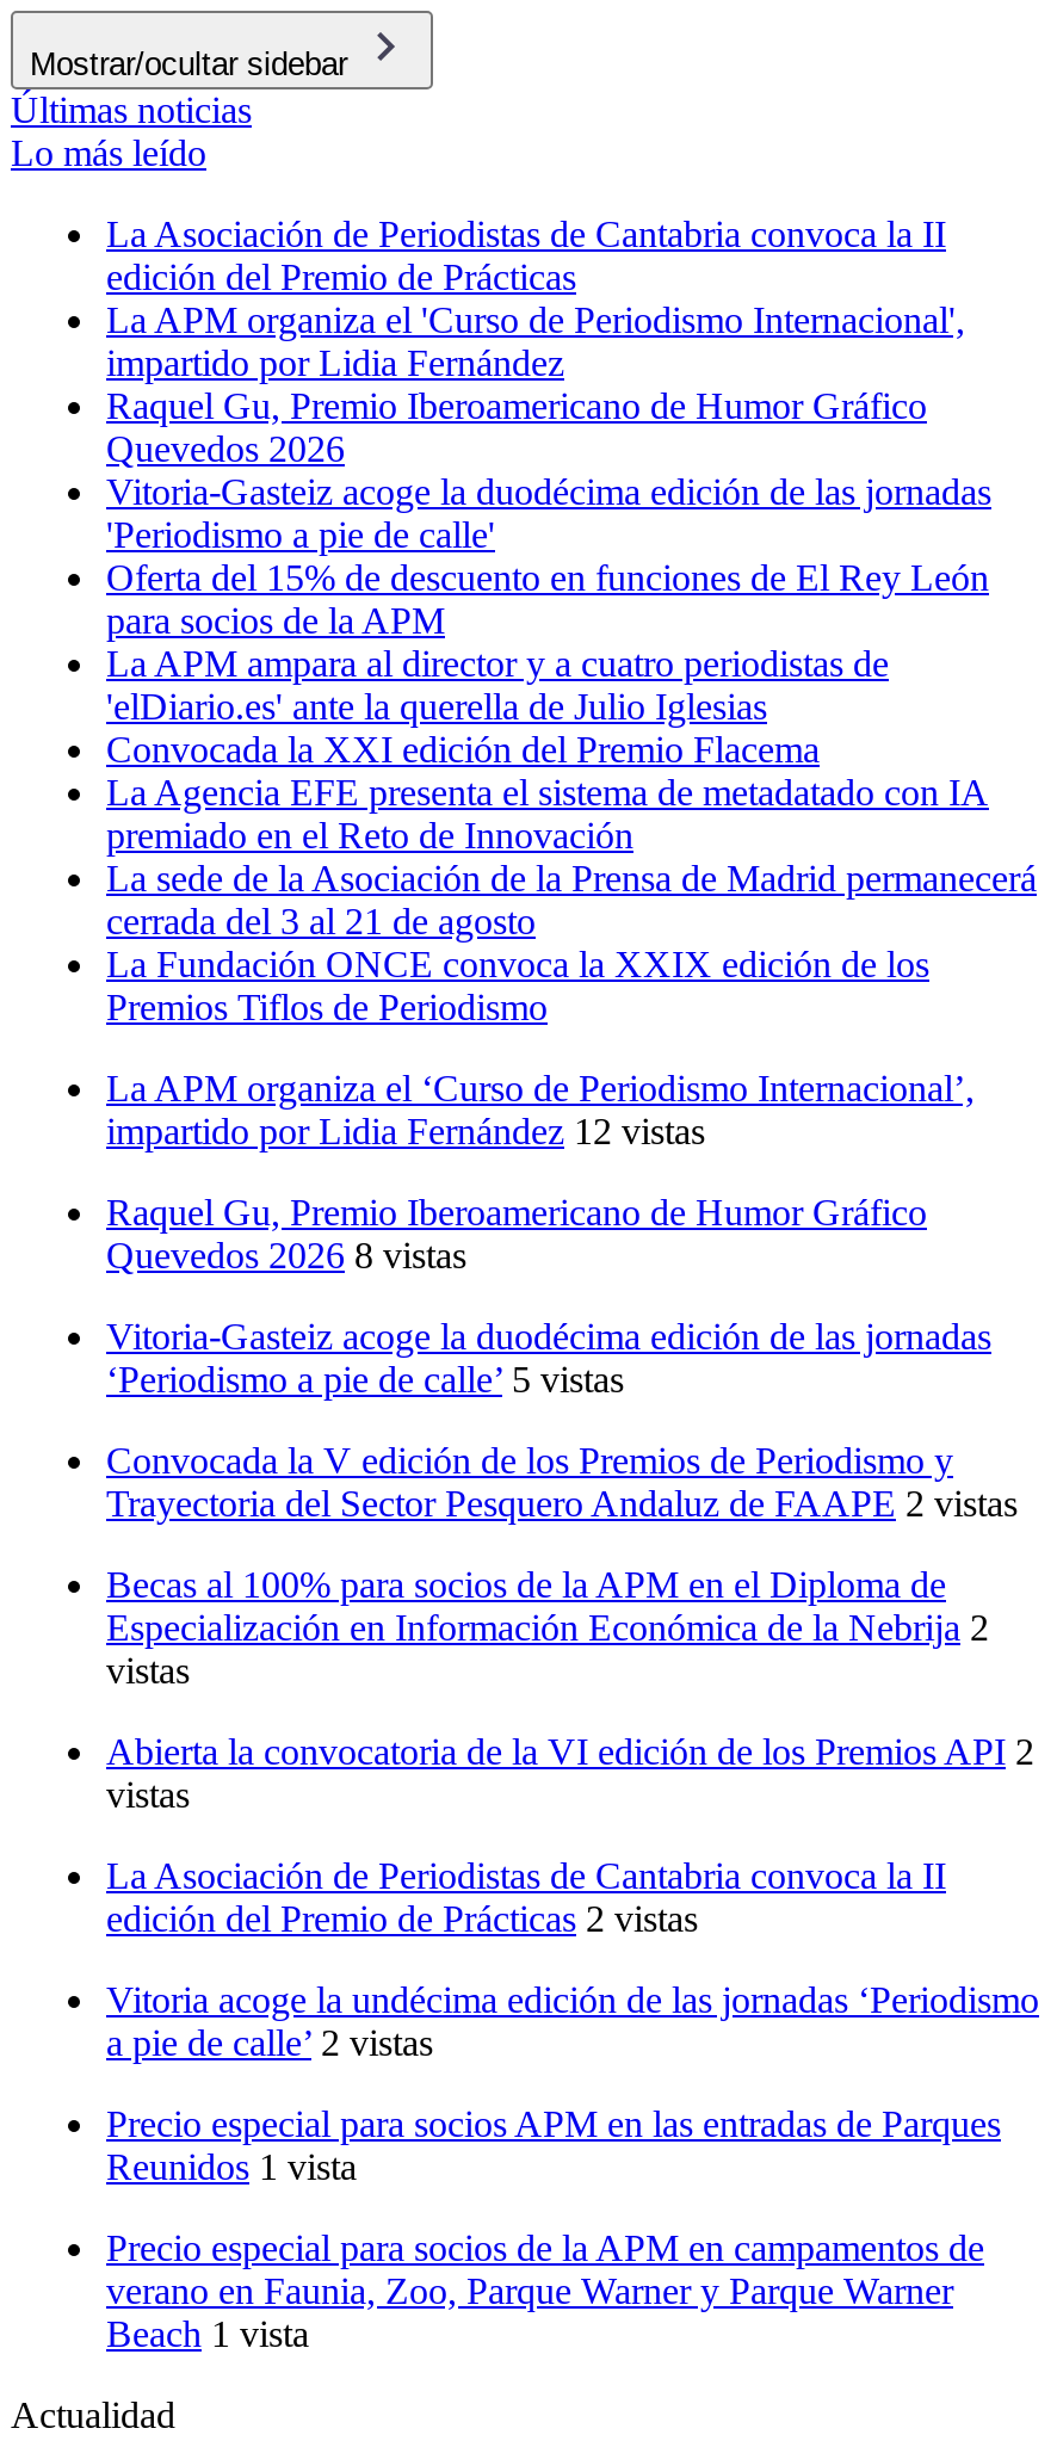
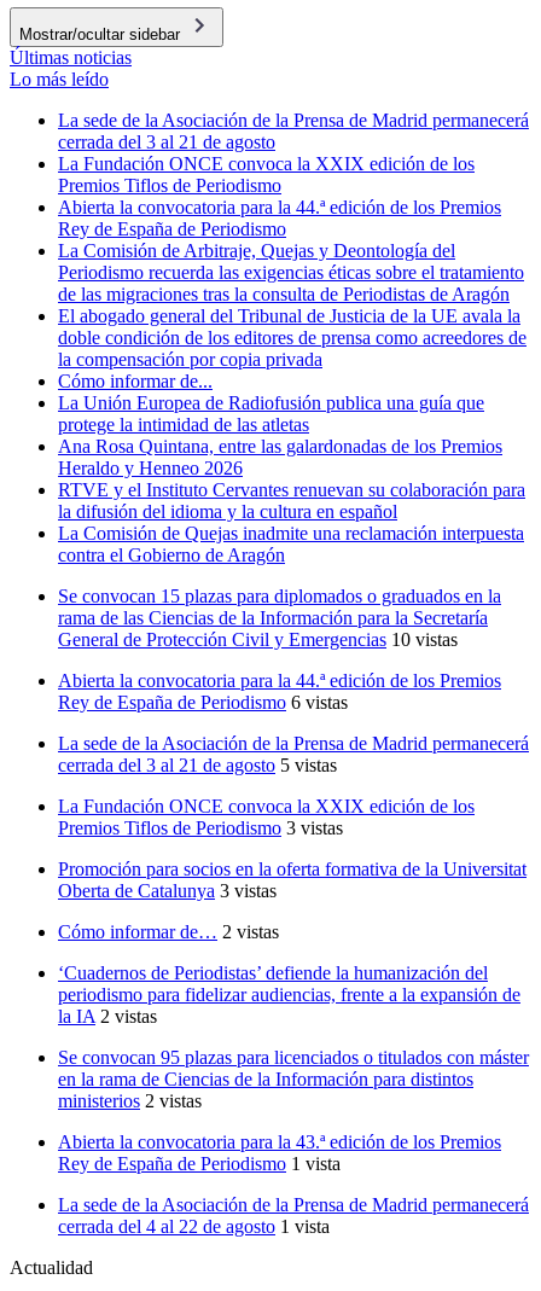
[106,213,991,855] La Asociación de Periodistas de Cantabria convoca la II | edición del Premio de Prácticas | La APM organiza el 'Curso de Periodismo Internacional', | impartido por Lidia Fernández | Raquel Gu, Premio Iberoamericano de Humor Gráfico | Quevedos 2026 | Vitoria-Gasteiz acoge la duodécima edición de las jornadas | 'Periodismo a pie de calle' | Oferta del 15% de descuento en funciones de El Rey León | para socios de la APM | La APM ampara al director y a cuatro periodistas de | 'elDiario.es' ante la querella de Julio Iglesias | Convocada la XXI edición del Premio Flacema | La Agencia EFE presenta el sistema de metadatado con IA | premiado en el Reto de Innovación -> none
moved [106,858,1037,1027] -> [58,110,529,196]: La sede de la Asociación de la Prensa de Madrid permanecerá | cerrada del 3 al 21 de agosto | La Fundación ONCE convoca la XXIX edición de los | Premios Tiflos de Periodismo
[106,1068,1039,2354] La APM organiza el ‘Curso de Periodismo Internacional’, | impartido por Lidia Fernández 12 vistas | Raquel Gu, Premio Iberoamericano de Humor Gráfico | Quevedos 2026 8 vistas | Vitoria-Gasteiz acoge la duodécima edición de las jornadas | ‘Periodismo a pie de calle’ 5 vistas | Convocada la V edición de los Premios de Periodismo y | Trayectoria del Sector Pesquero Andaluz de FAAPE 2 vistas | Becas al 100% para socios de la APM en el Diploma de | Especialización en Información Económica de la Nebrija 2 | vistas | Abierta la convocatoria de la VI edición de los Premios API 2 | vistas | La Asociación de Periodistas de Cantabria convoca la II | edición del Premio de Prácticas 2 vistas | Vitoria acoge la undécima edición de las jornadas ‘Periodismo | a pie de calle’ 2 vistas | Precio especial para socios APM en las entradas de Parques | Reunidos 1 vista | Precio especial para socios de la APM en campamentos de | verano en Faunia, Zoo, Parque Warner y Parque Warner | Beach 1 vista -> [58,197,529,1237] Abierta la convocatoria para la 44.ª edición de los Premios | Rey de España de Periodismo | La Comisión de Arbitraje, Quejas y Deontología del | Periodismo recuerda las exigencias éticas sobre el tratamiento | de las migraciones tras la consulta de Periodistas de Aragón | El abogado general del Tribunal de Justicia de la UE avala la | doble condición de los editores de prensa como acreedores de | la compensación por copia privada | Cómo informar de... | La Unión Europea de Radiofusión publica una guía que | protege la intimidad de las atletas | Ana Rosa Quintana, entre las galardonadas de los Premios | Heraldo y Henneo 2026 | RTVE y el Instituto Cervantes renuevan su colaboración para | la difusión del idioma y la cultura en español | La Comisión de Quejas inadmite una reclamación interpuesta | contra el Gobierno de Aragón | Se convocan 15 plazas para diplomados o graduados en la | rama de las Ciencias de la Información para la Secretaría | General de Protección Civil y Emergencias 10 vistas | Abierta la convocatoria para la 44.ª edición de los Premios | Rey de España de Periodismo 6 vistas | La sede de la Asociación de la Prensa de Madrid permanecerá | cerrada del 3 al 21 de agosto 5 vistas | La Fundación ONCE convoca la XXIX edición de los | Premios Tiflos de Periodismo 3 vistas | Promoción para socios en la oferta formativa de la Universitat | Oberta de Catalunya 3 vistas | Cómo informar de… 2 vistas | ‘Cuadernos de Periodistas’ defiende la humanización del | periodismo para fidelizar audiencias, frente a la expansión de | la IA 2 vistas | Se convocan 95 plazas para licenciados o titulados con máster | en la rama de Ciencias de la Información para distintos | ministerios 2 vistas | Abierta la convocatoria para la 43.ª edición de los Premios | Rey de España de Periodismo 1 vista | La sede de la Asociación de la Prensa de Madrid permanecerá | cerrada del 4 al 22 de agosto 1 vista

